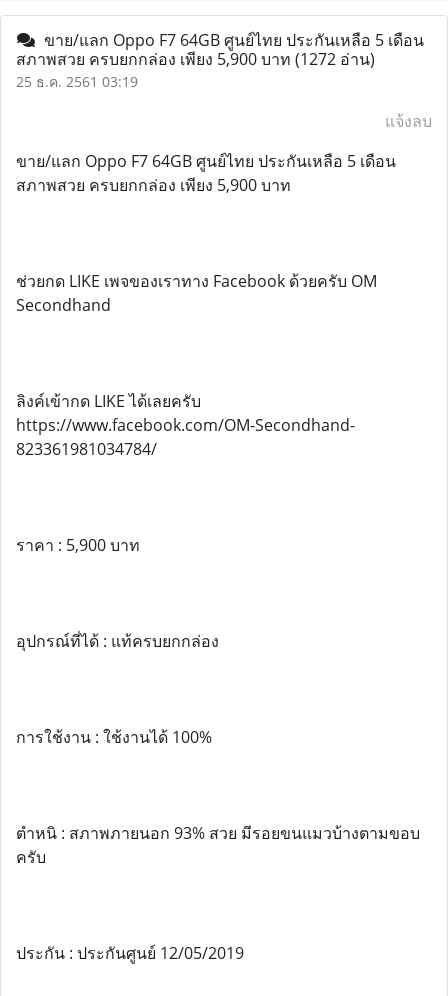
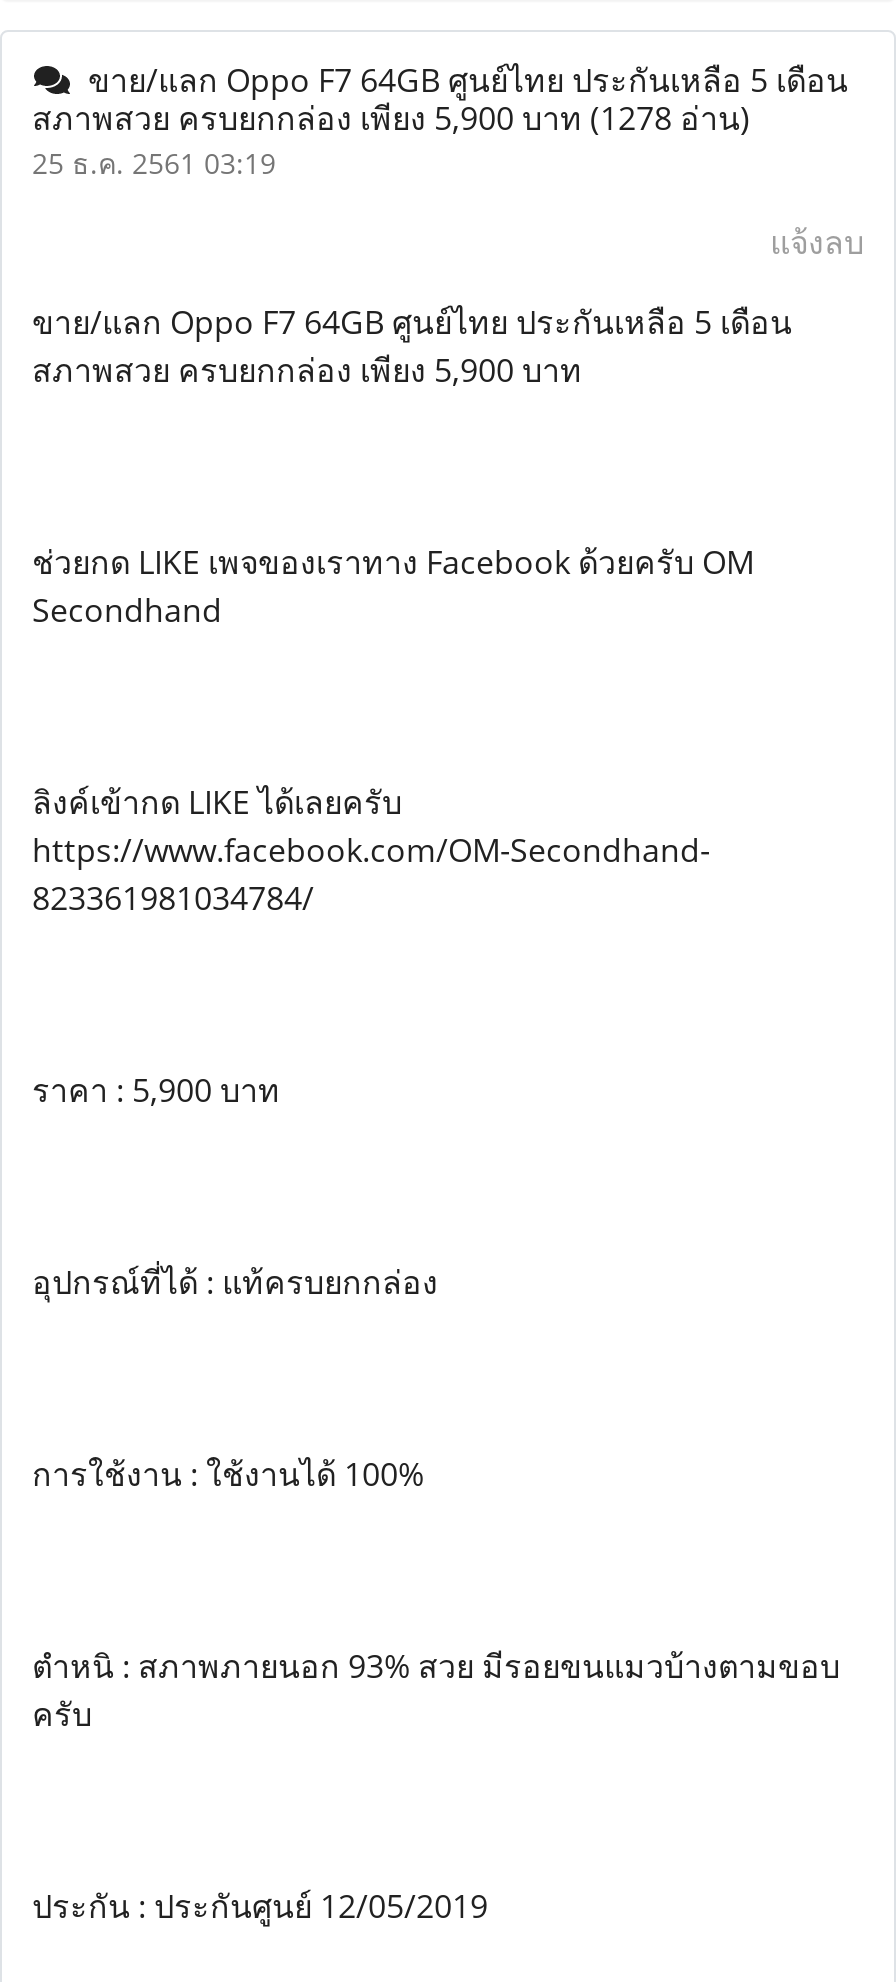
[16,48,375,70] สภาพสวย ครบยกกล่อง เพียง 5,900 บาท(1272 อ่าน) -> [32,96,750,140] สภาพสวย ครบยกกล่อง เพียง 5,900 บาท(1278 อ่าน)

